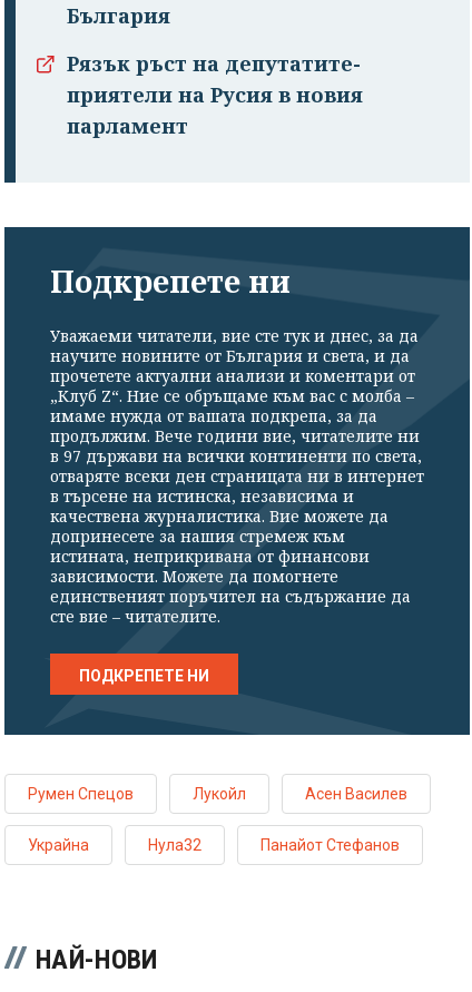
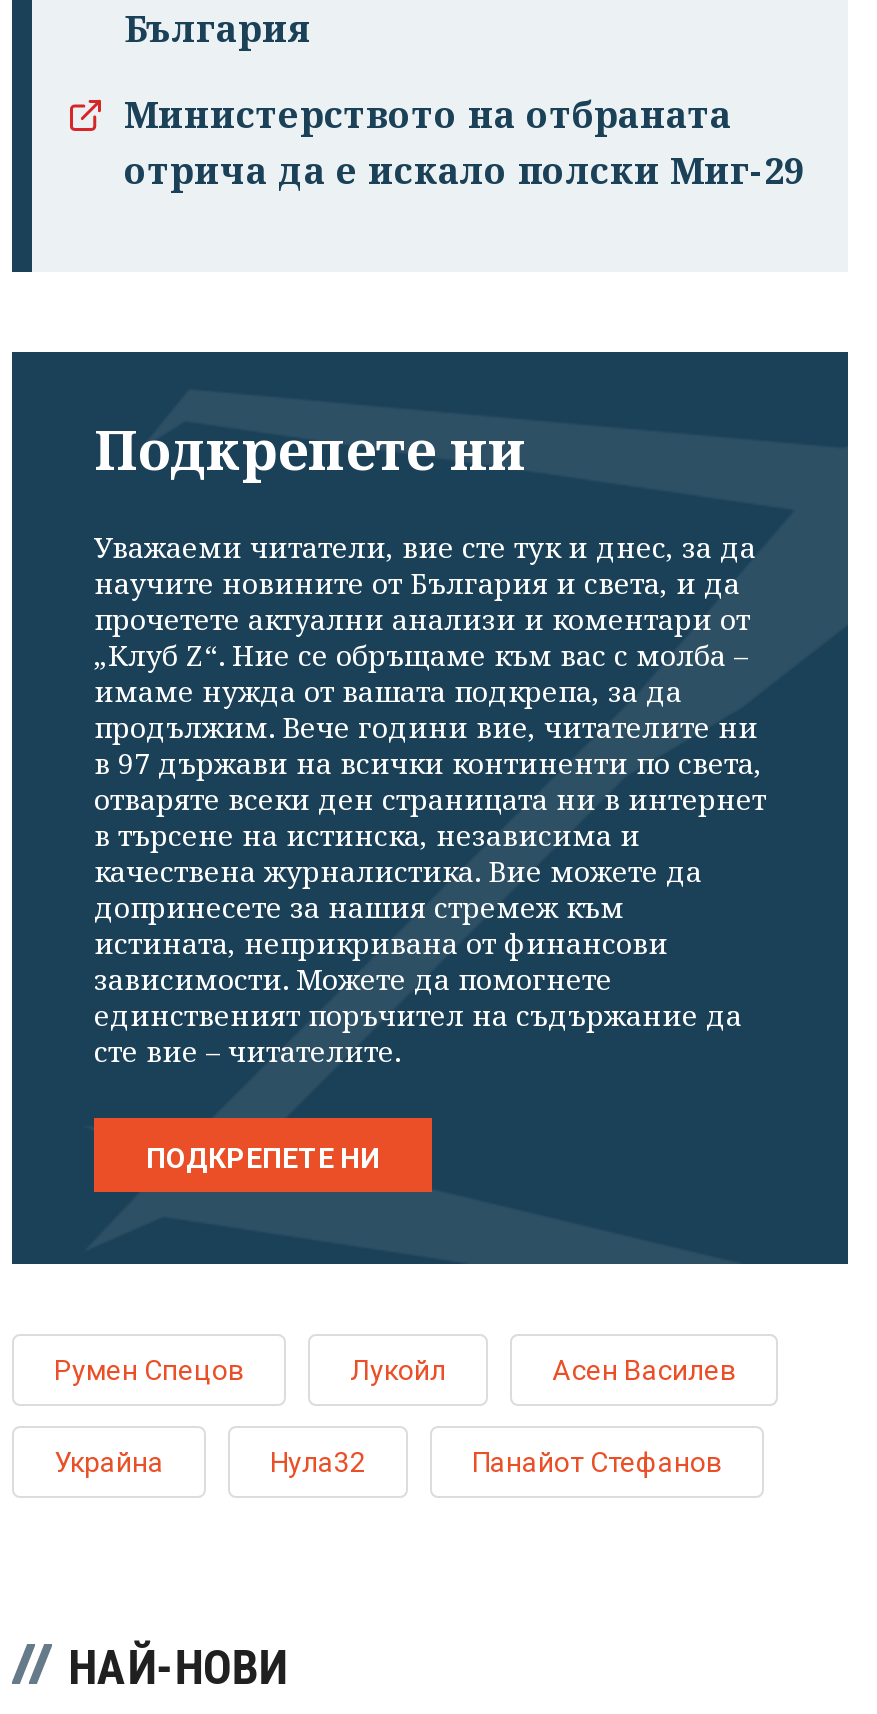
[67,50,363,140] Рязък ръст на депутатите- | приятели на Русия в новия | парламент -> [124,91,804,195] Министерството на отбраната | отрича да е искало полски Миг-29

